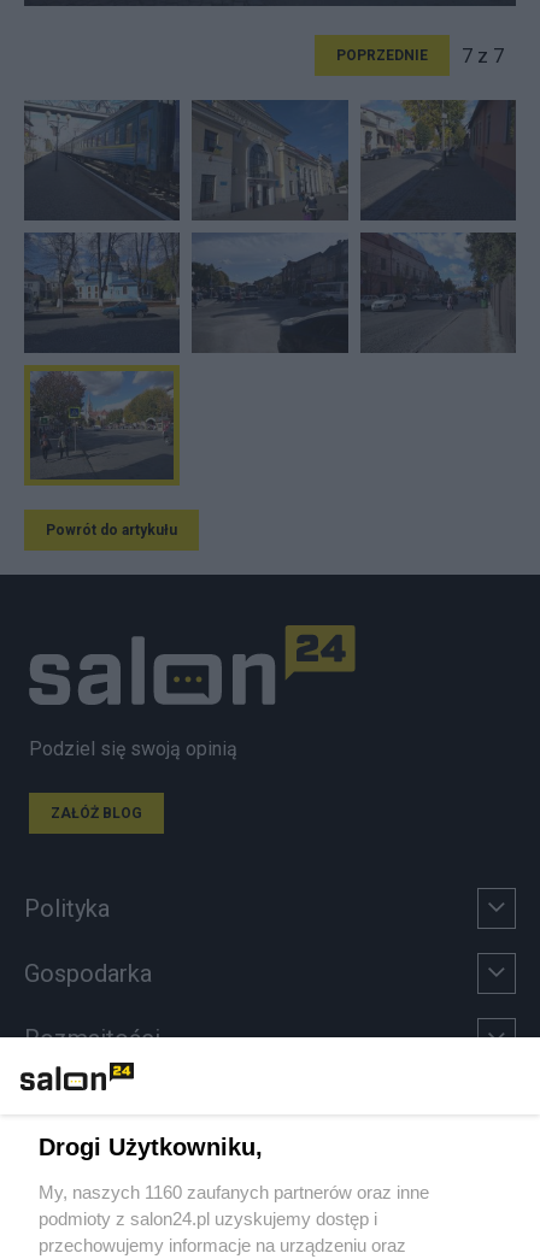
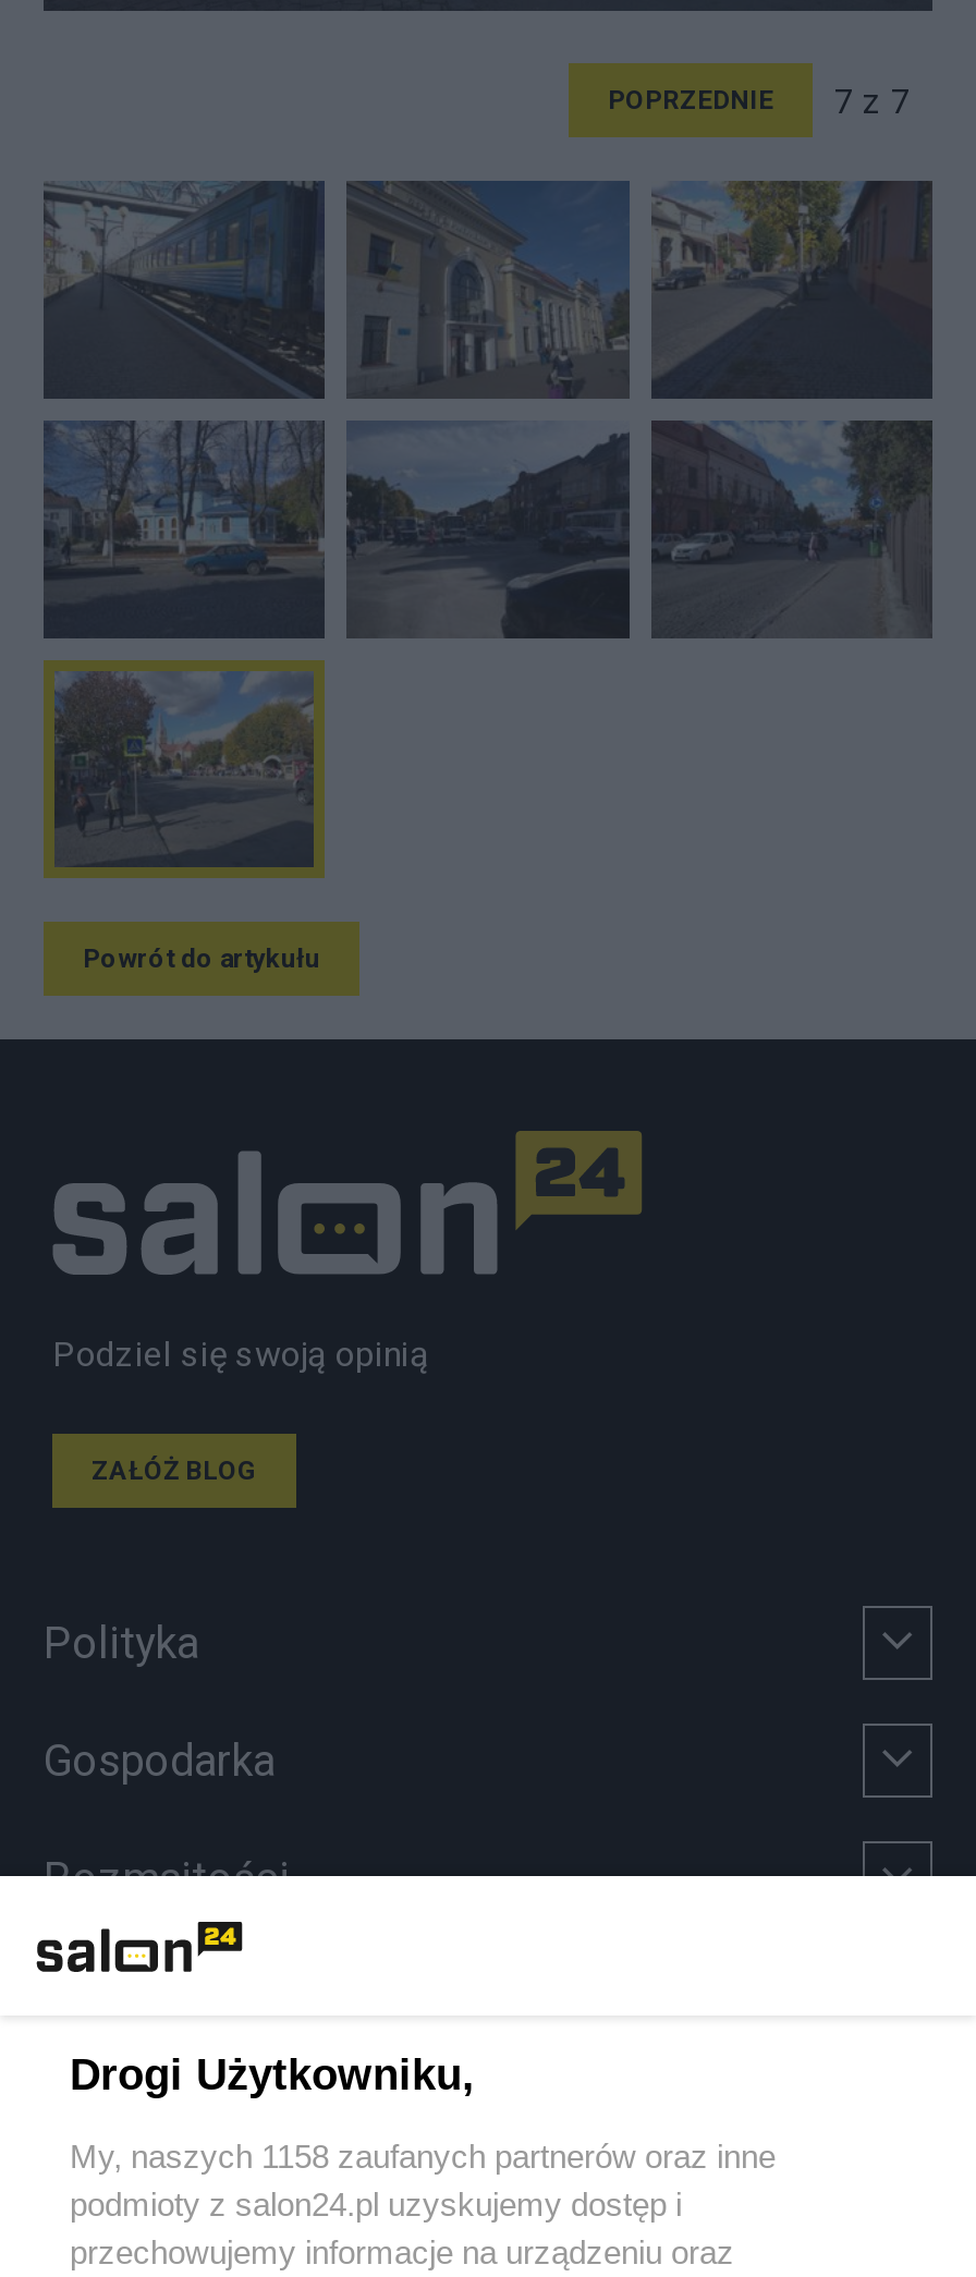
[39,1182,429,1202] My, naszych 1160 zaufanych partnerów oraz inne -> [70,2138,776,2175] My, naszych 1158 zaufanych partnerów oraz inne

